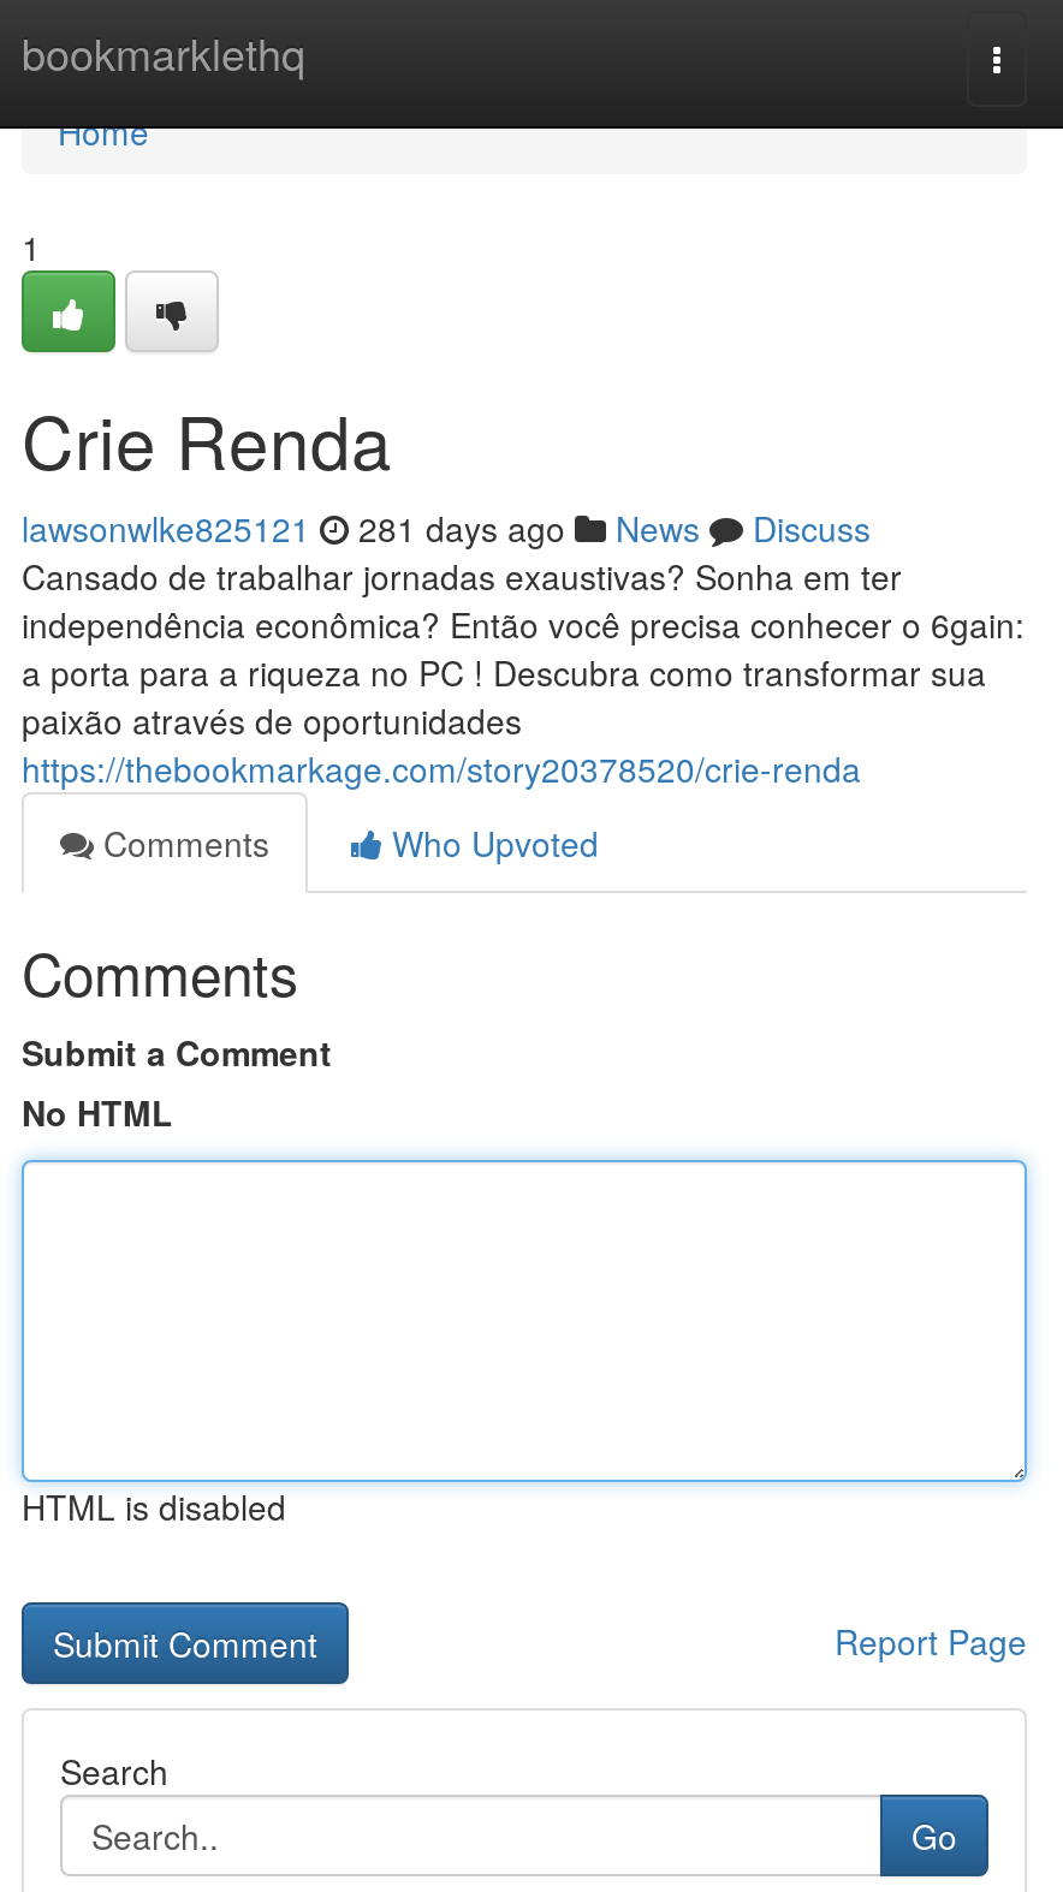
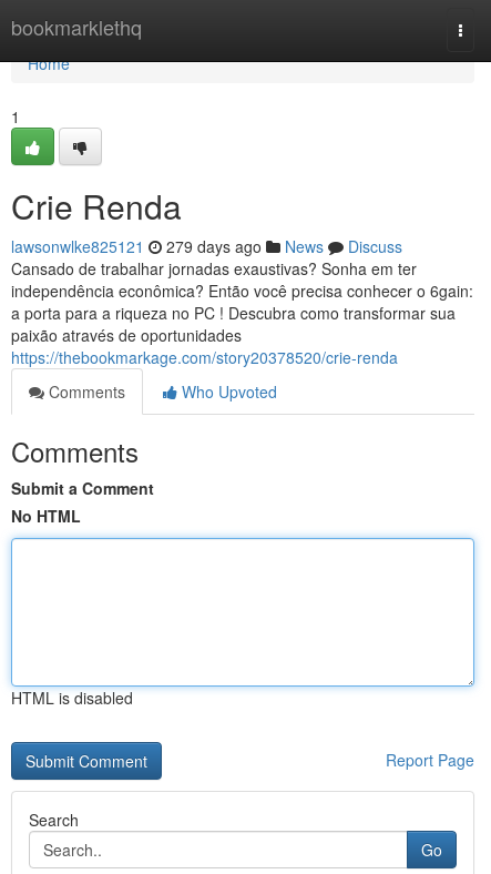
[22,504,871,552] lawsonwlke825121 281 days ago News Discuss -> [11,235,402,257] lawsonwlke825121 279 days ago News Discuss

